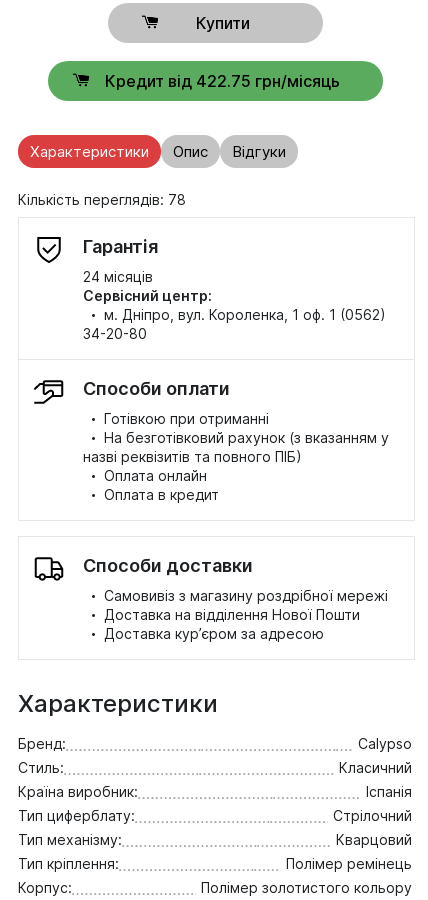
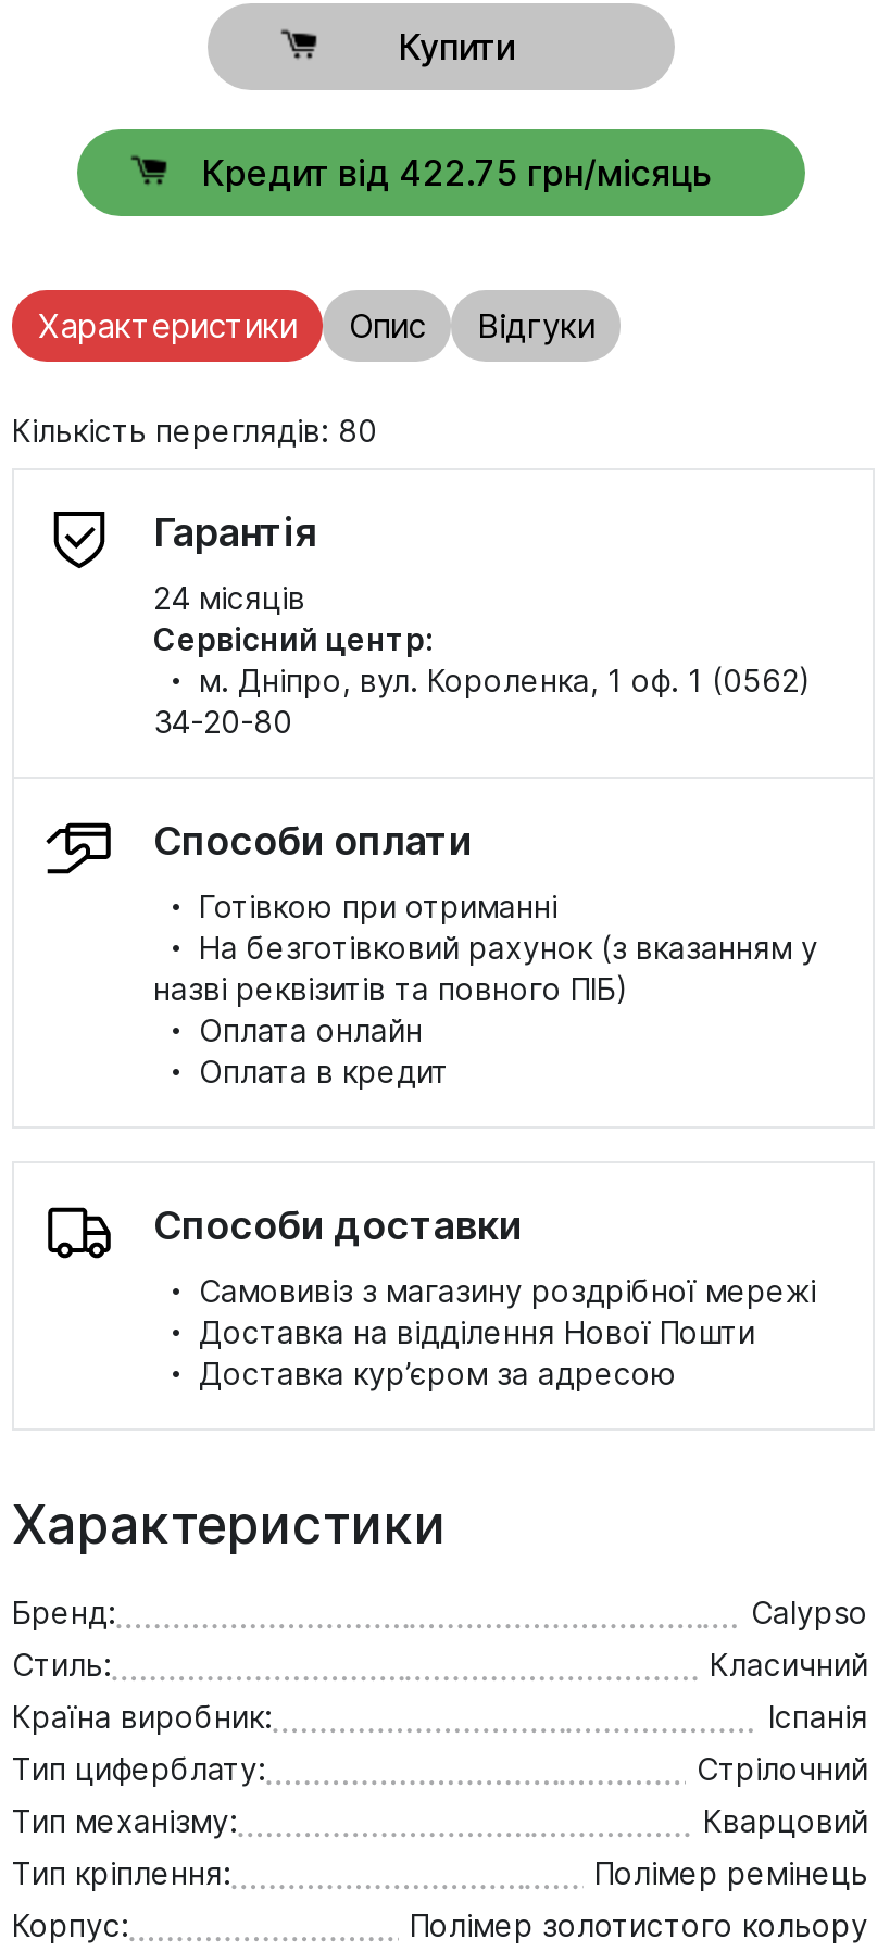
[18,190,186,207] Кількість переглядів: 78 -> [12,411,377,448] Кількість переглядів: 80

